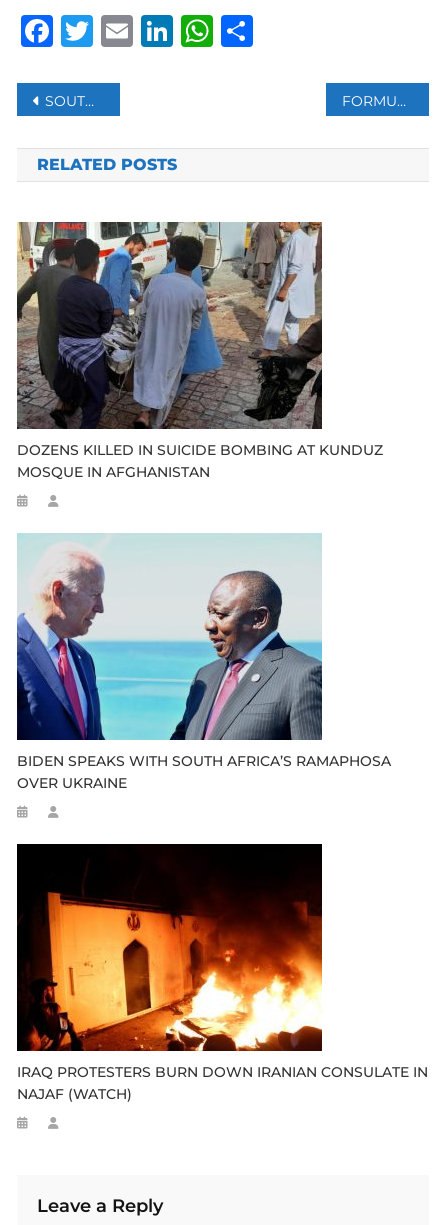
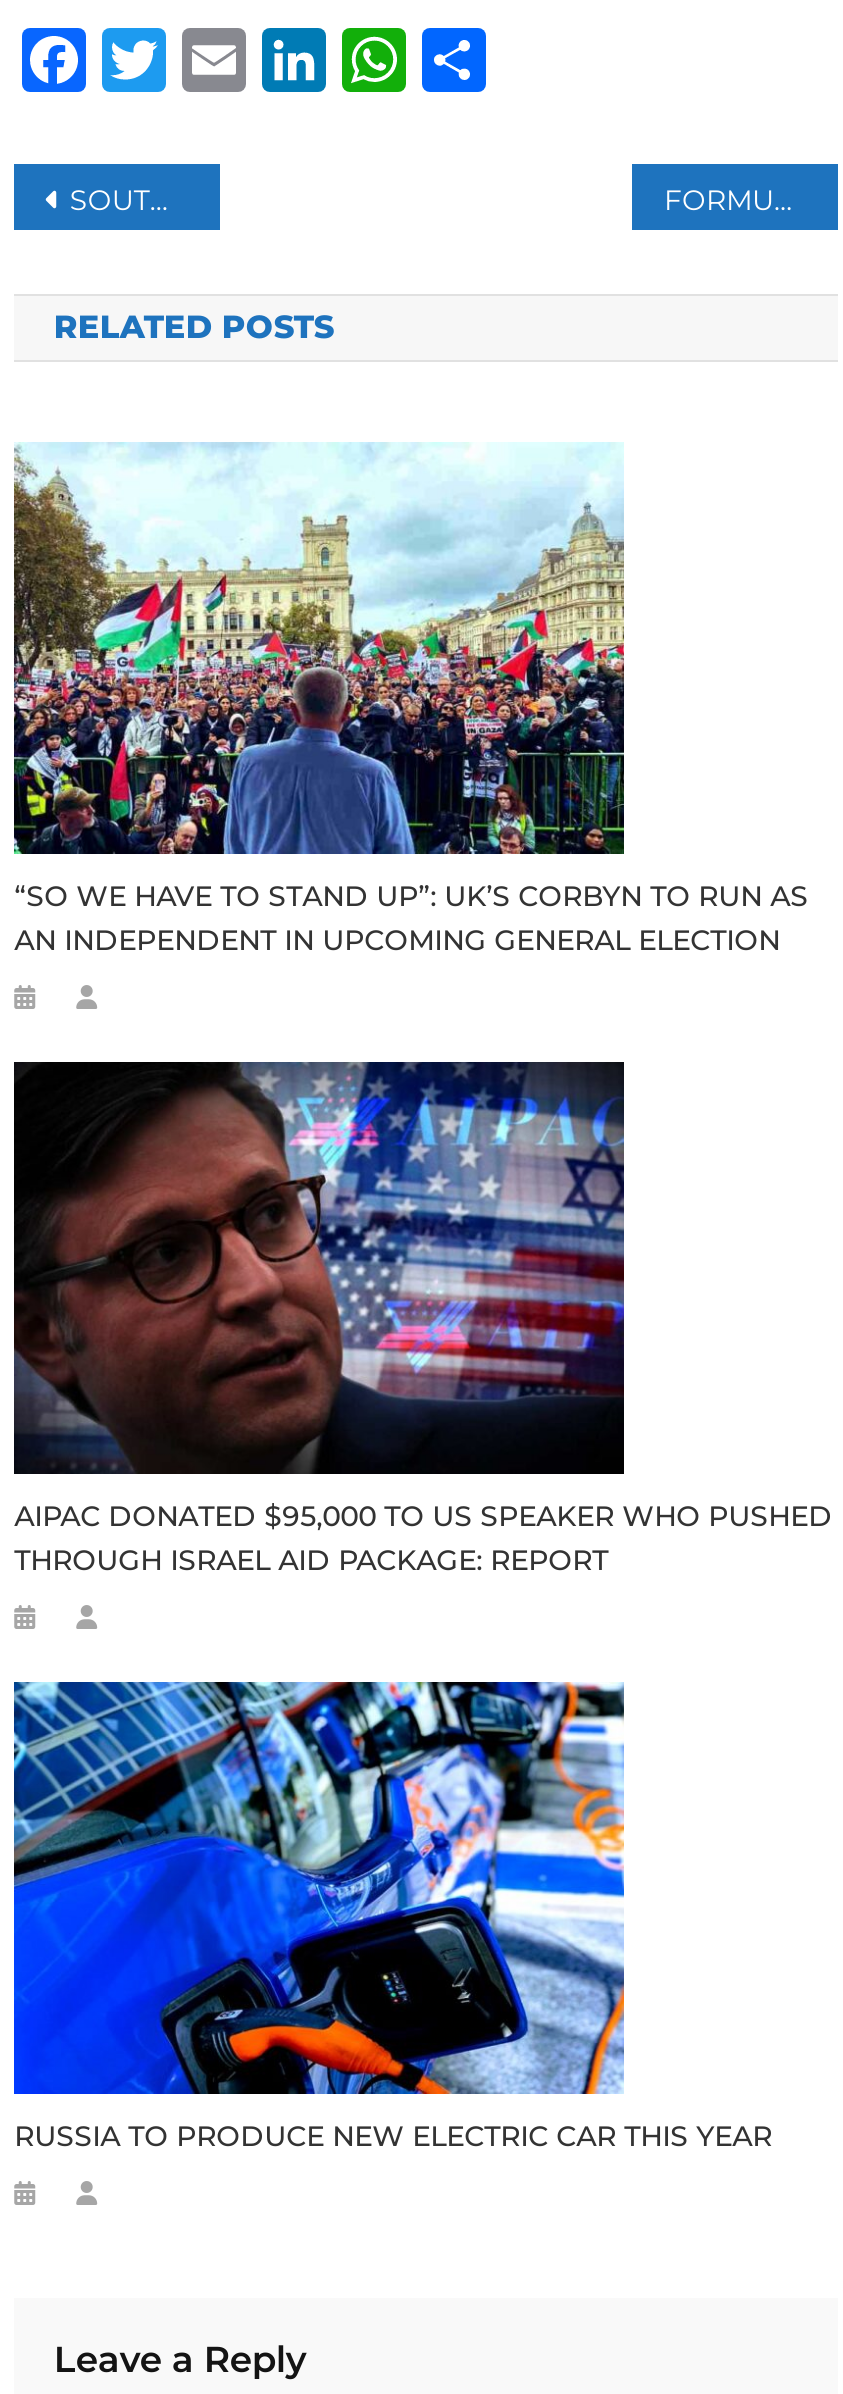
[16,221,383,481] [image] | DOZENS KILLED IN SUICIDE BOMBING AT KUNDUZ | MOSQUE IN AFGHANISTAN -> [14,442,808,958] [image] | “SO WE HAVE TO STAND UP”: UK’S CORBYN TO RUN AS | AN INDEPENDENT IN UPCOMING GENERAL ELECTION
[16,533,391,792] [image] | BIDEN SPEAKS WITH SOUTH AFRICA’S RAMAPHOSA | OVER UKRAINE -> [12,1060,832,1578] [image] | AIPAC DONATED $95,000 TO US SPEAKER WHO PUSHED | THROUGH ISRAEL AID PACKAGE: REPORT
[16,843,428,1103] [image] | IRAQ PROTESTERS BURN DOWN IRANIAN CONSULATE IN | NAJAF (WATCH) -> [12,1680,772,2154] [image] | RUSSIA TO PRODUCE NEW ELECTRIC CAR THIS YEAR

